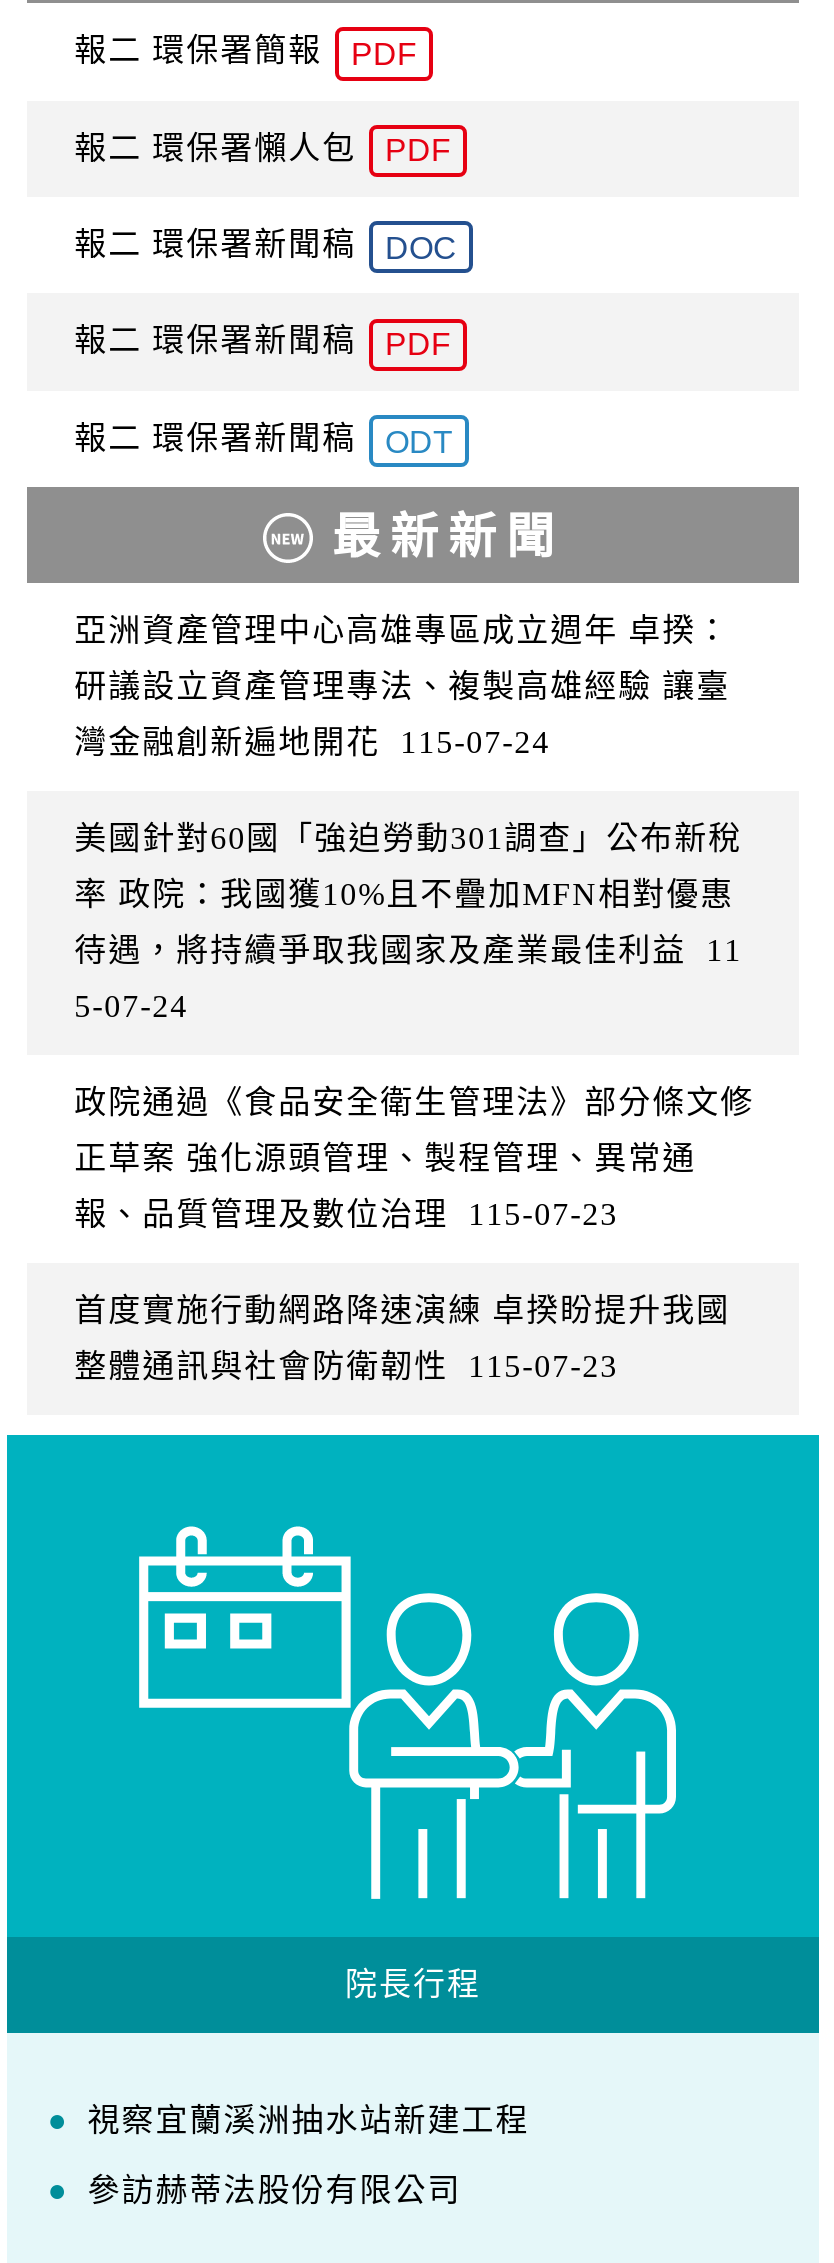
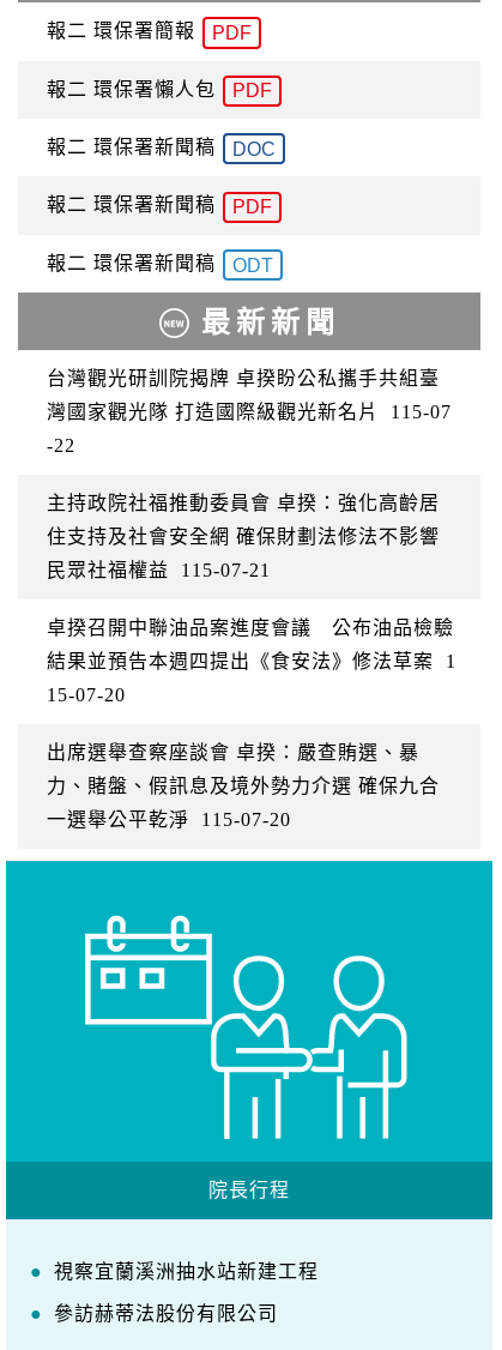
[74,613,730,647] 亞洲資產管理中心高雄專區成立週年 卓揆： -> [46,368,439,388] 台灣觀光研訓院揭牌 卓揆盼公私攜手共組臺
[74,669,730,703] 研議設立資產管理專法、複製高雄經驗 讓臺 -> [46,401,451,422] 灣國家觀光隊 打造國際級觀光新名片 115-07
[74,725,550,759] 灣金融創新遍地開花 115-07-24 -> [46,435,75,455] -22
[74,821,742,855] 美國針對60國「強迫勞動301調查」公布新稅 -> [46,493,439,513] 主持政院社福推動委員會 卓揆：強化高齡居
[74,877,734,911] 率 政院：我國獲10%且不疊加MFN相對優惠 -> [46,526,439,546] 住支持及社會安全網 確保財劃法修法不影響
[74,933,742,967] 待遇，將持續爭取我國家及產業最佳利益 11 -> [46,560,270,580] 民眾社福權益 115-07-21
[74,989,188,1023] 5-07-24 -> [46,617,454,638] 卓揆召開中聯油品案進度會議 公布油品檢驗
[74,1085,754,1119] 政院通過《食品安全衛生管理法》部分條文修 -> [46,651,456,671] 結果並預告本週四提出《食安法》修法草案 1
[74,1141,696,1175] 正草案 強化源頭管理、製程管理、異常通 -> [46,684,125,705] 15-07-20
[74,1197,618,1231] 報、品質管理及數位治理 115-07-23 -> [46,742,419,762] 出席選舉查察座談會 卓揆：嚴查賄選、暴
[74,1293,730,1327] 首度實施行動網路降速演練 卓揆盼提升我國 -> [46,775,439,796] 力、賭盤、假訊息及境外勢力介選 確保九合
[74,1349,618,1383] 整體通訊與社會防衛韌性 115-07-23 -> [46,809,291,829] 一選舉公平乾淨 115-07-20

